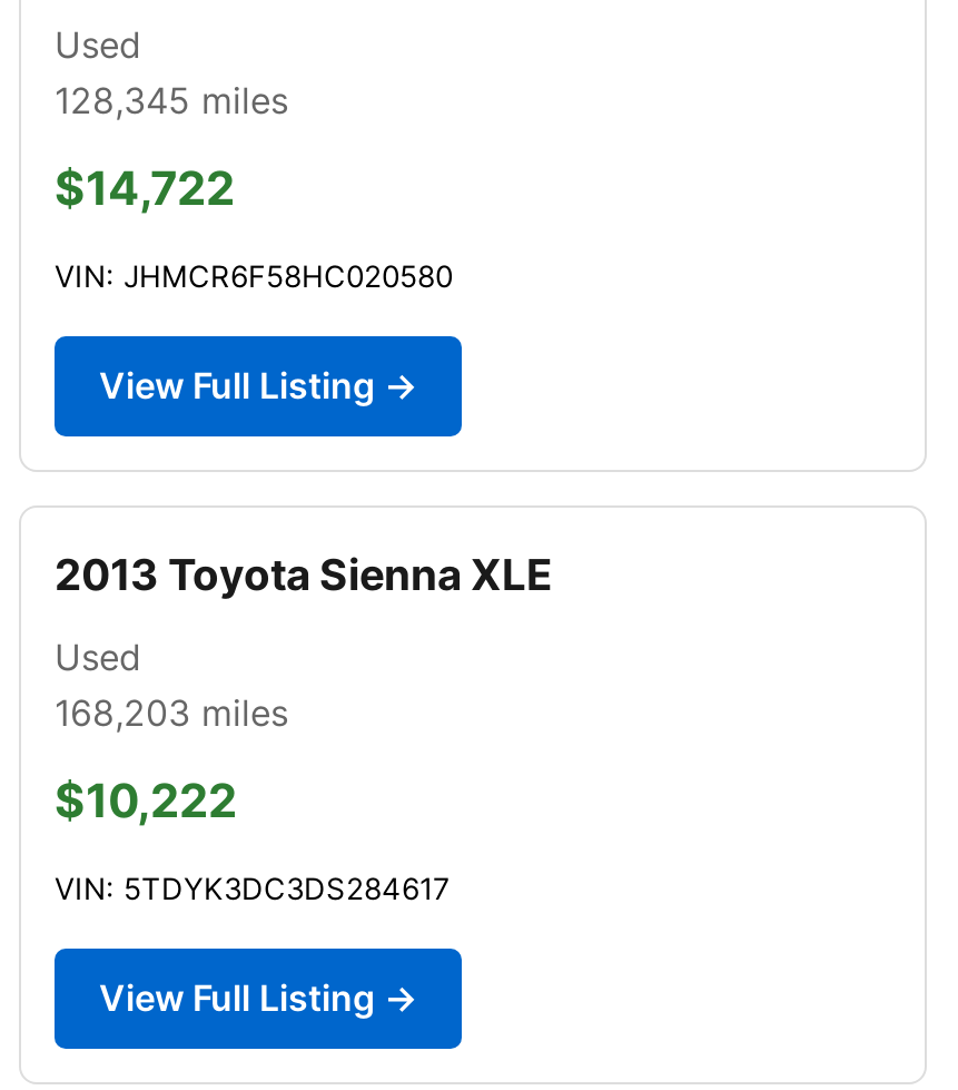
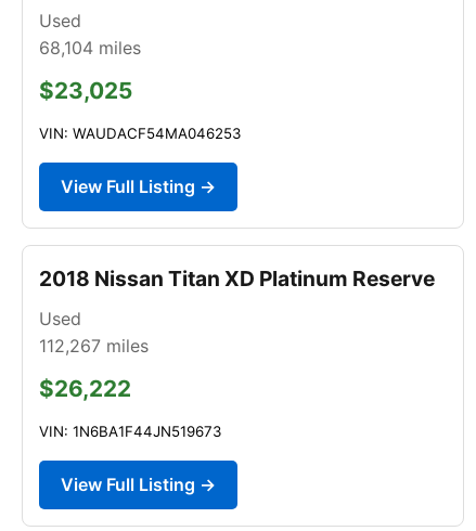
[55,78,288,122] 128,345 miles -> [39,37,141,58] 68,104 miles
[55,160,235,216] $14,722 -> [39,77,132,104] $23,025
[55,258,453,294] VIN: JHMCR6F58HC020580 -> [39,125,241,142] VIN: WAUDACF54MA046253
[55,548,553,601] 2013 Toyota Sienna XLE -> [39,265,435,291] 2018 Nissan Titan XD Platinum Reserve
[55,690,288,735] 168,203 miles -> [39,335,149,356] 112,267 miles
[55,772,237,828] $10,222 -> [39,375,131,402] $26,222
[55,870,451,906] VIN: 5TDYK3DC3DS284617 -> [39,423,221,440] VIN: 1N6BA1F44JN519673

